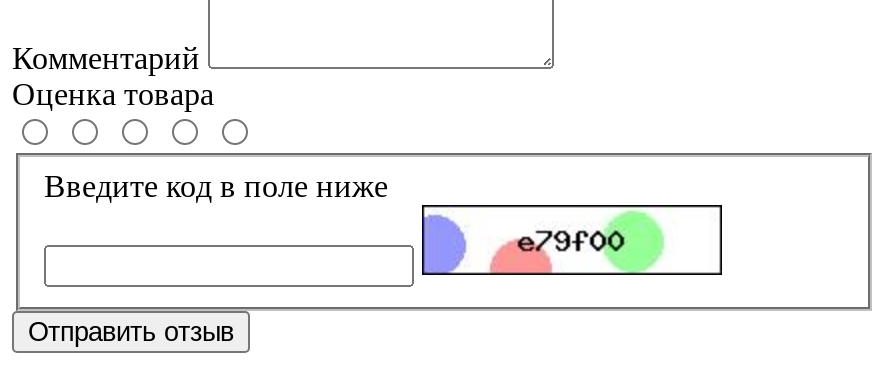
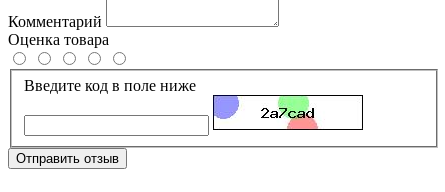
[422,205,666,275] [image] -> [213,95,334,130] [image]

